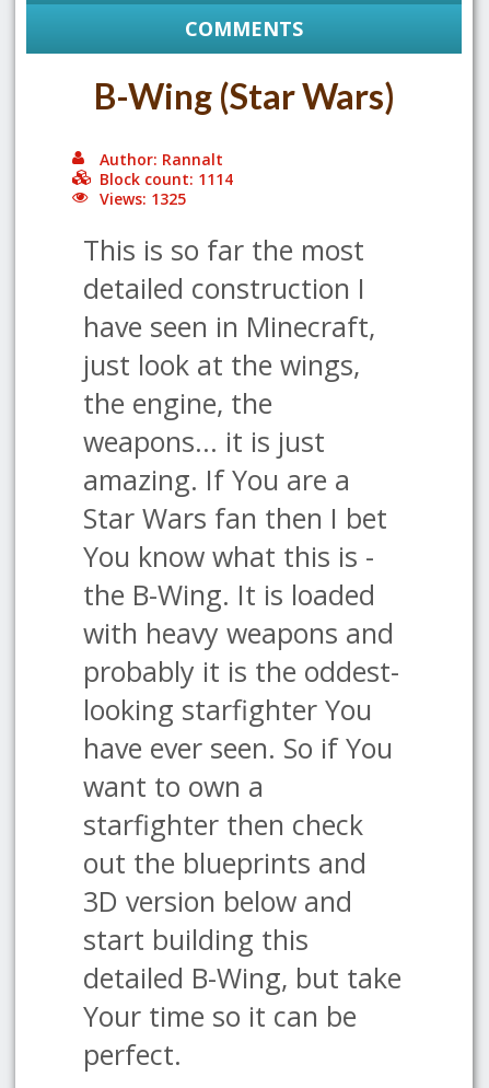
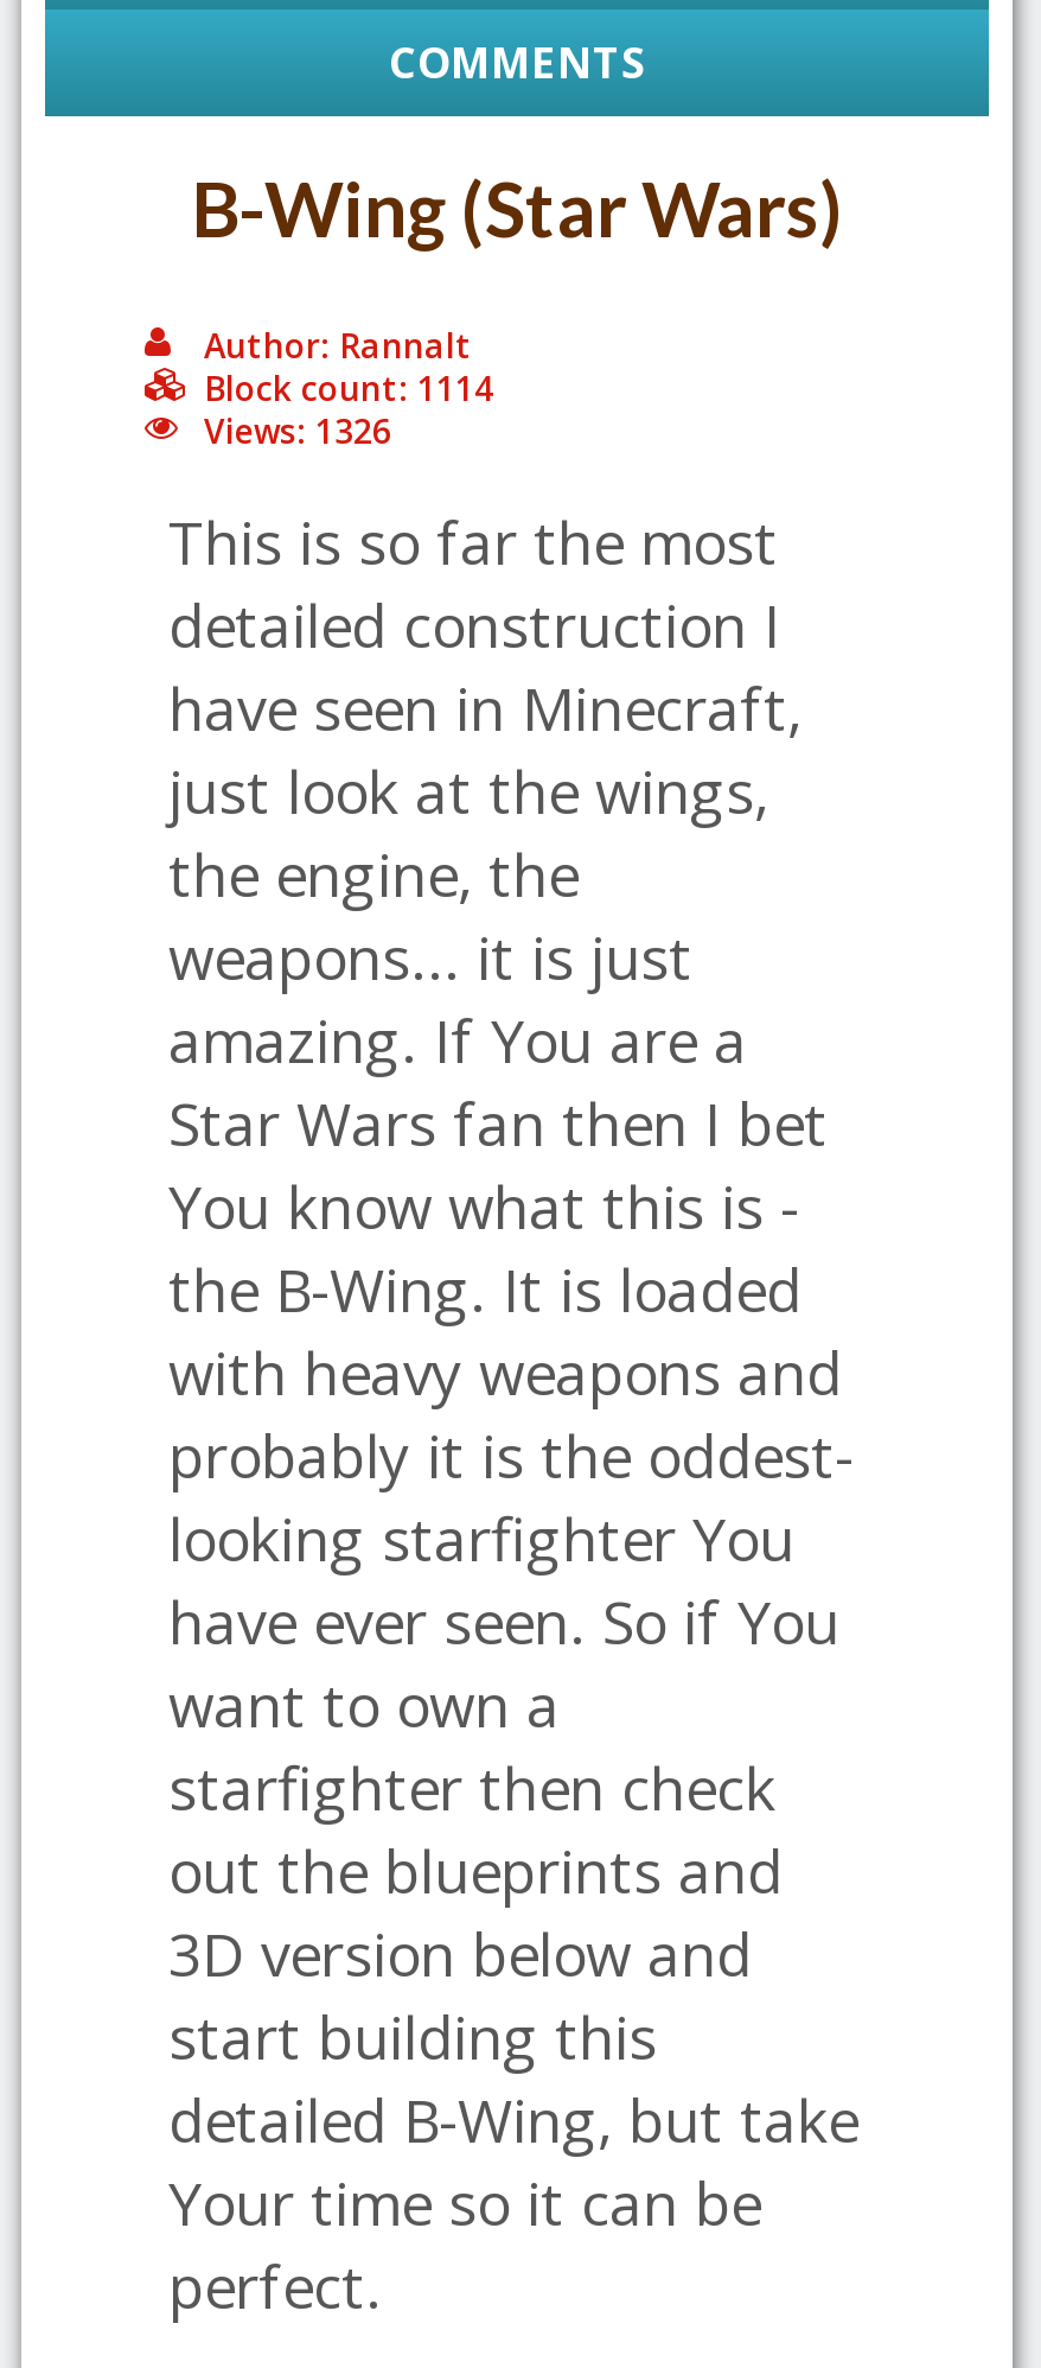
[100,188,186,209] Views: 1325 -> [204,408,391,453] Views: 1326

